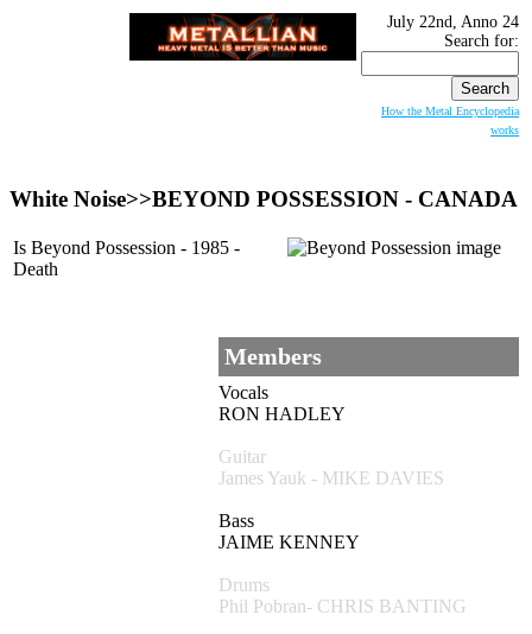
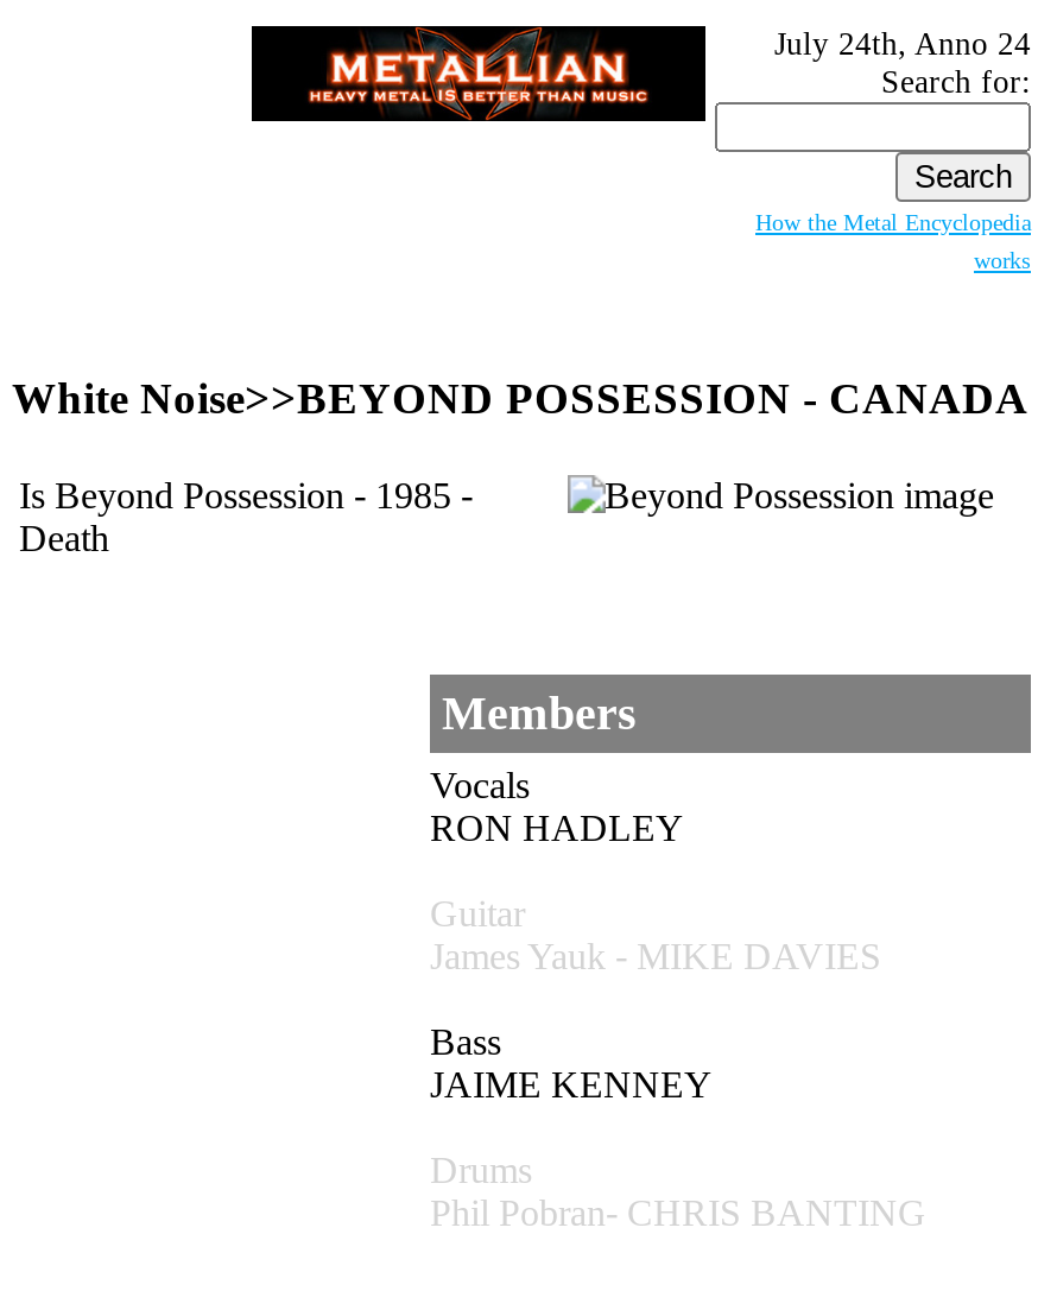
[387,13,519,31] July 22nd, Anno 24 -> [774,26,1031,62] July 24th, Anno 24

